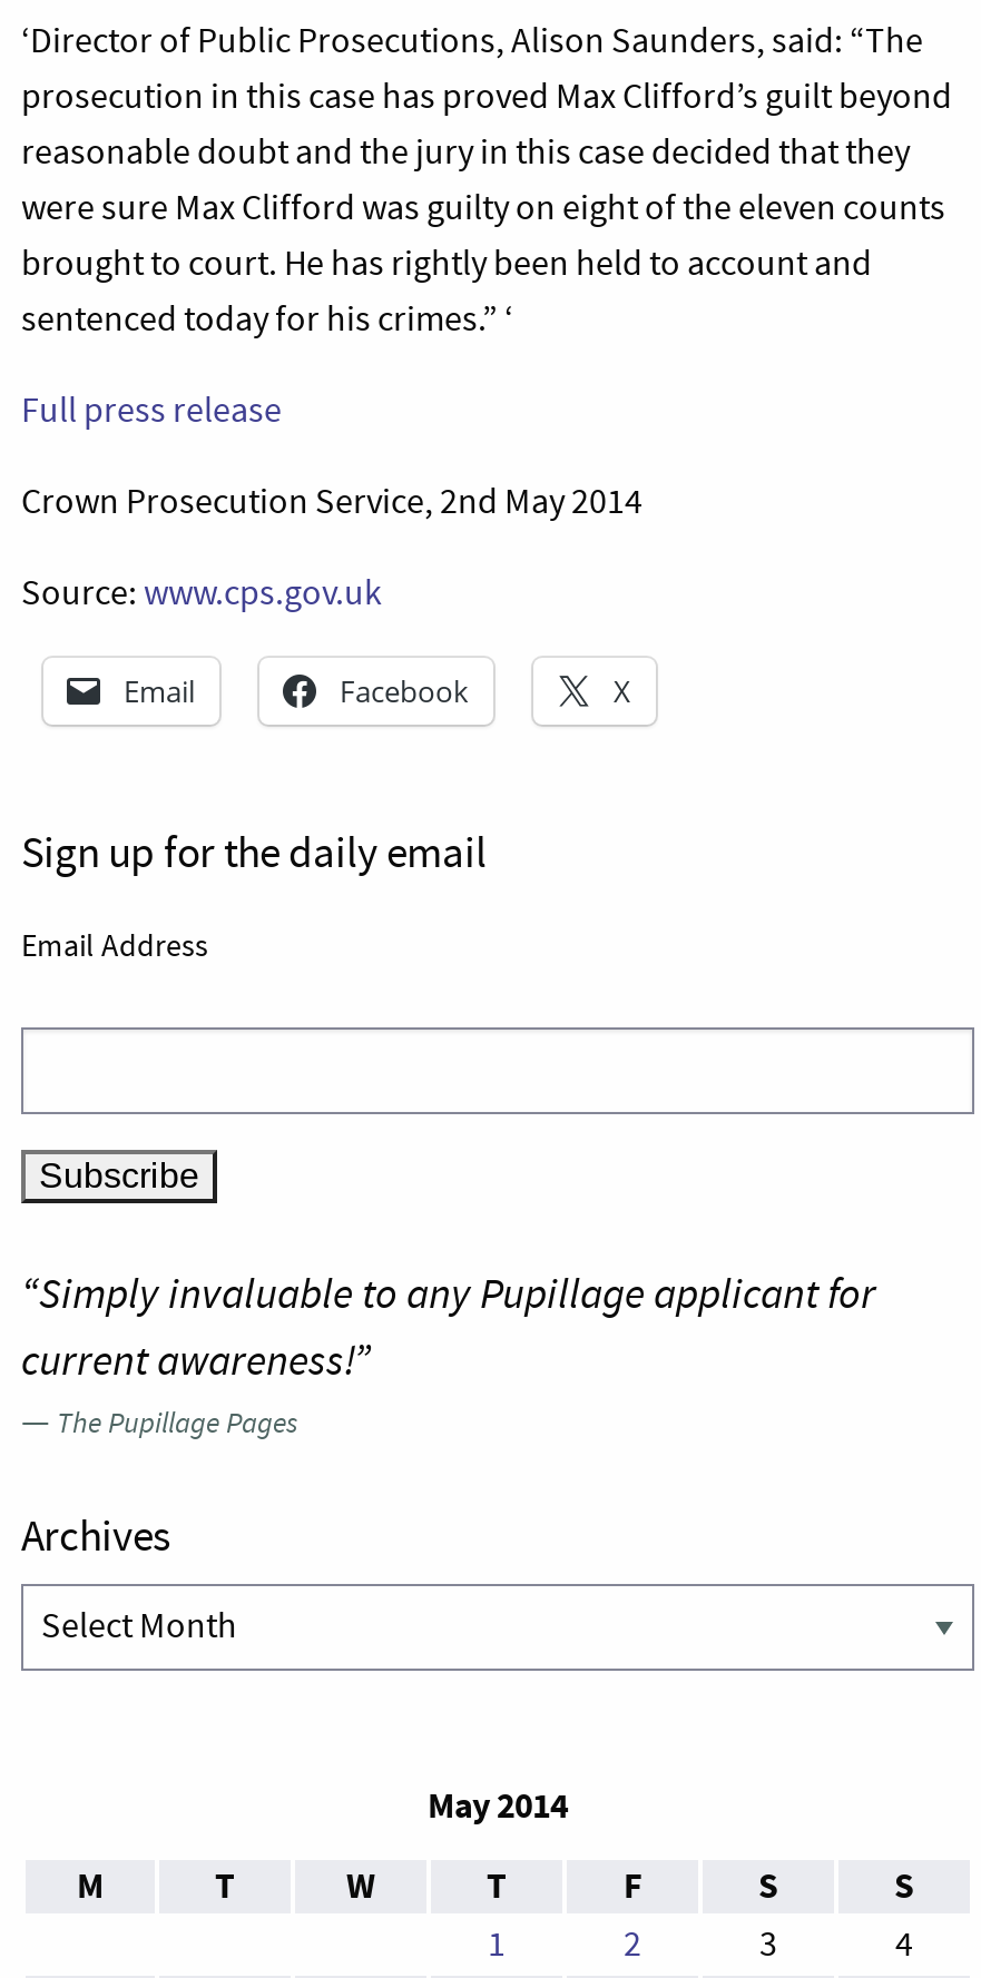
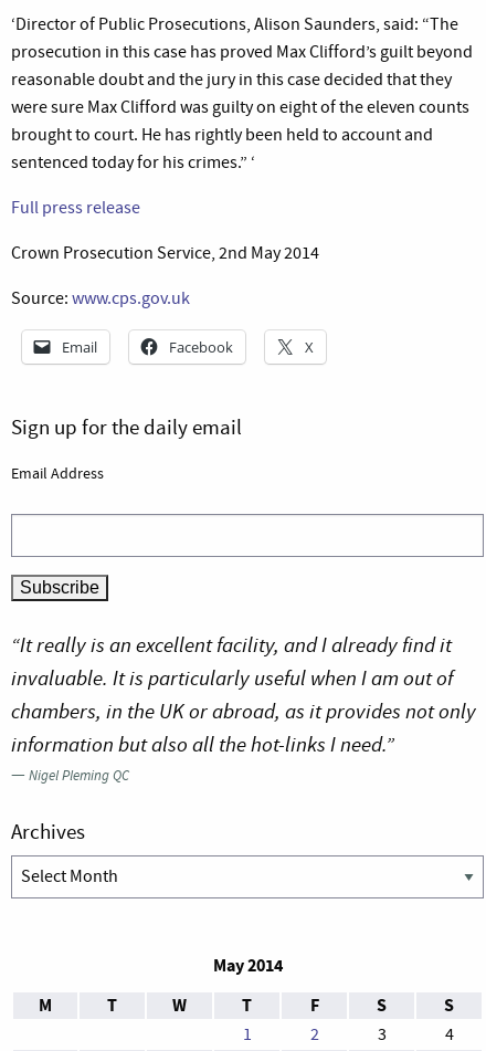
[21,1266,876,1444] “Simply invaluable to any Pupillage applicant for | current awareness!” | — The Pupillage Pages -> [11,631,476,786] “It really is an excellent facility, and I already find it | invaluable. It is particularly useful when I am out of | chambers, in the UK or abroad, as it provides not only | information but also all the hot-links I need.” | — Nigel Pleming QC

